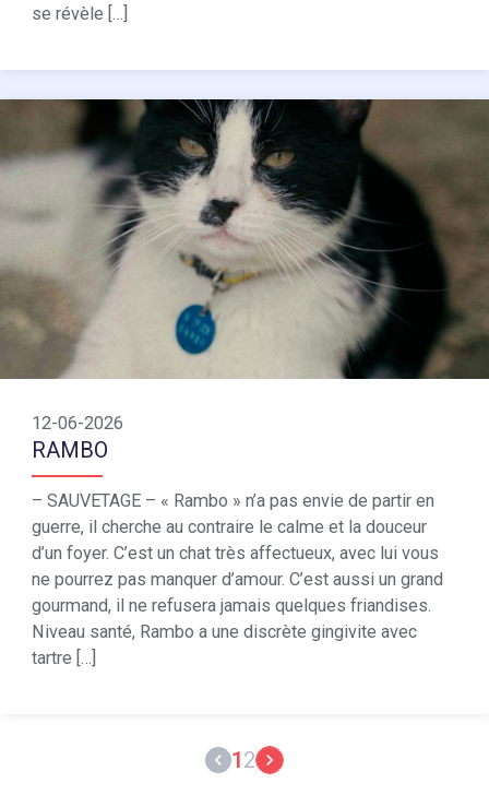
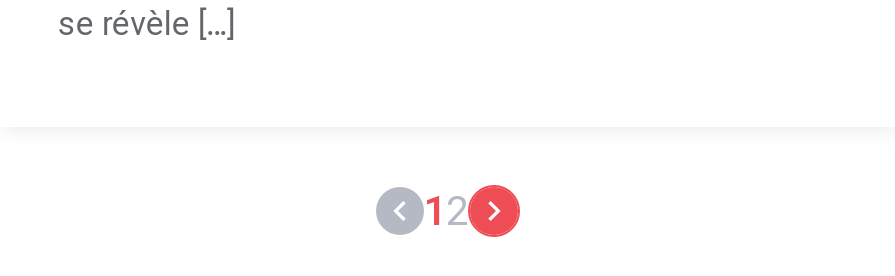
[3,97,486,668] [image] | 12-06-2026 | RAMBO | – SAUVETAGE – « Rambo » n’a pas envie de partir en | guerre, il cherche au contraire le calme et la douceur | d’un foyer. C’est un chat très affectueux, avec lui vous | ne pourrez pas manquer d’amour. C’est aussi un grand | gourmand, il ne refusera jamais quelques friandises. | Niveau santé, Rambo a une discrète gingivite avec | tartre […] -> none

